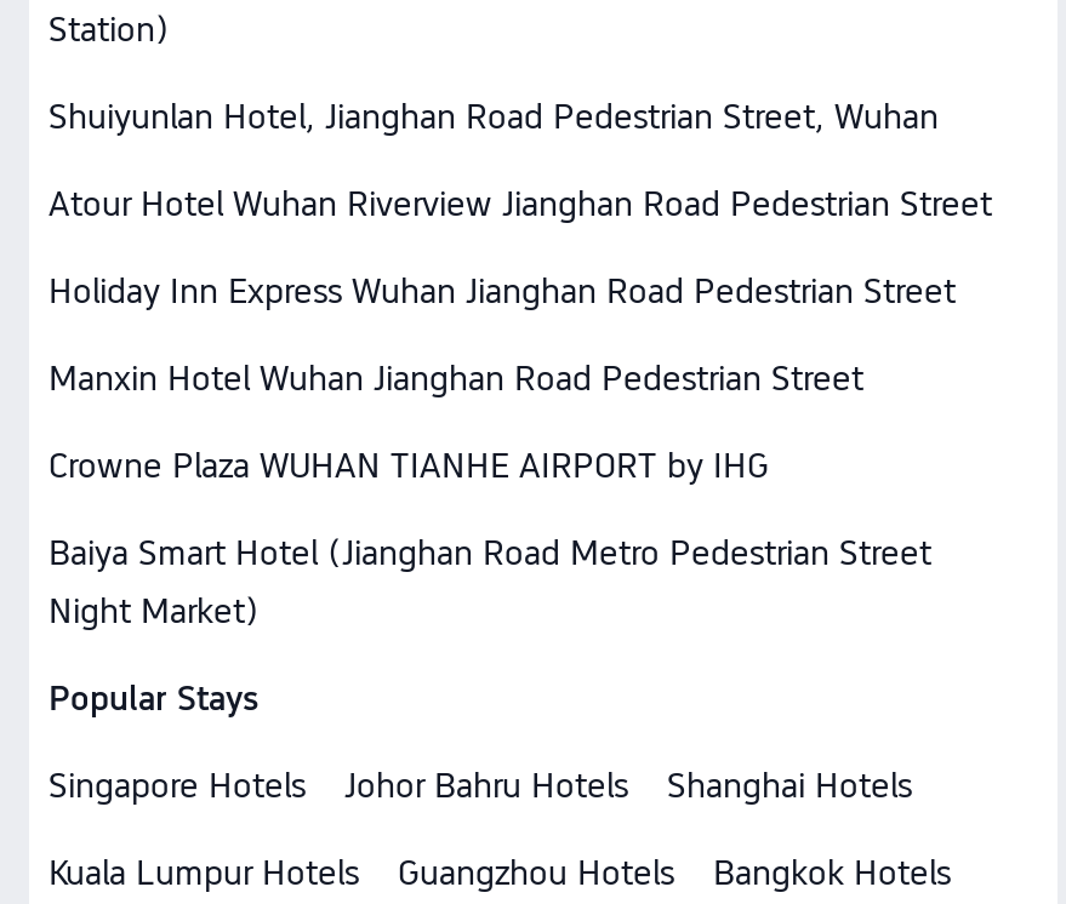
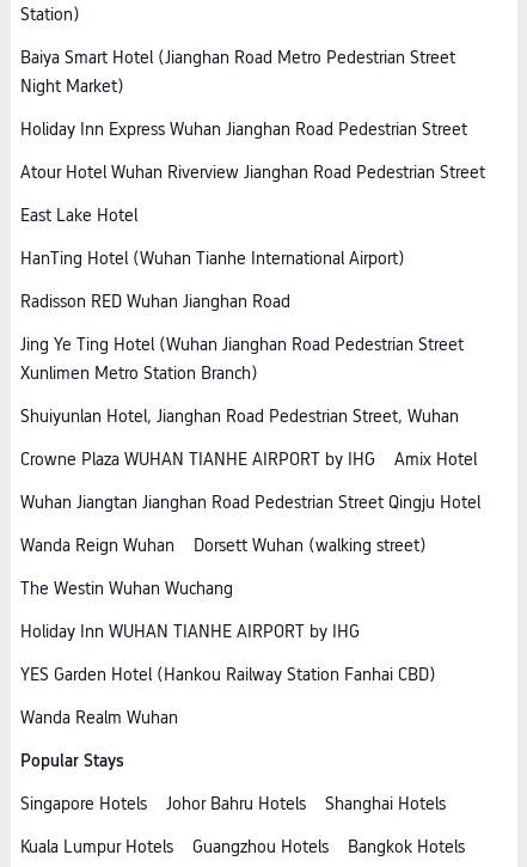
moved [49,97,939,485] -> [20,407,459,469]: Shuiyunlan Hotel, Jianghan Road Pedestrian Street, Wuhan | Crowne Plaza WUHAN TIANHE AIRPORT by IHG
moved [49,184,992,310] -> [20,120,485,182]: Holiday Inn Express Wuhan Jianghan Road Pedestrian Street | Atour Hotel Wuhan Riverview Jianghan Road Pedestrian Street
[49,359,863,397] Manxin Hotel Wuhan Jianghan Road Pedestrian Street -> none
moved [49,533,931,630] -> [20,48,455,96]: Baiya Smart Hotel (Jianghan Road Metro Pedestrian Street | Night Market)
none -> [20,206,480,727] East Lake Hotel | HanTing Hotel (Wuhan Tianhe International Airport) | Radisson RED Wuhan Jianghan Road | Jing Ye Ting Hotel (Wuhan Jianghan Road Pedestrian Street | Xunlimen Metro Station Branch) | Amix Hotel | Wuhan Jiangtan Jianghan Road Pedestrian Street Qingju Hotel | Wanda Reign Wuhan | Dorsett Wuhan (walking street) | The Westin Wuhan Wuchang | Holiday Inn WUHAN TIANHE AIRPORT by IHG | YES Garden Hotel (Hankou Railway Station Fanhai CBD) | Wanda Realm Wuhan

